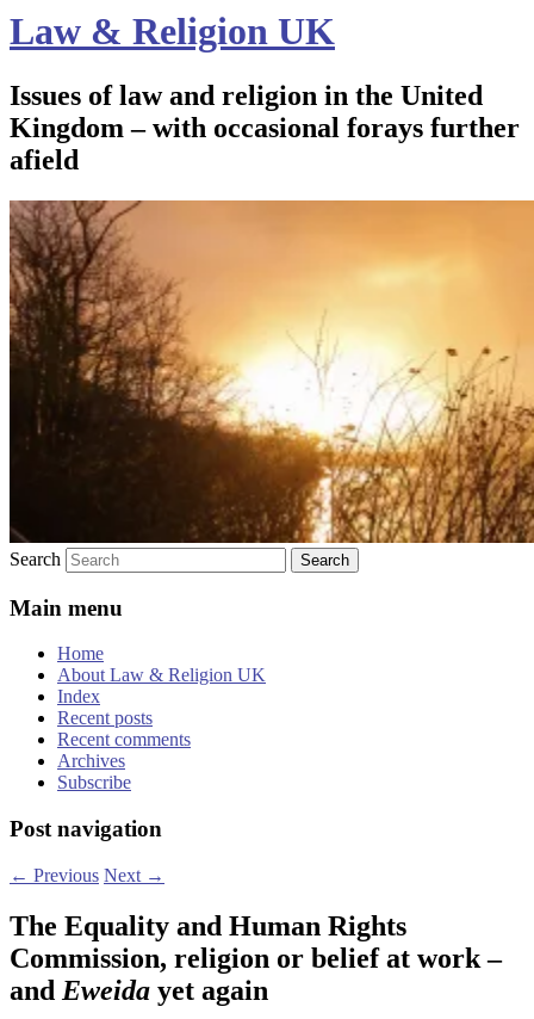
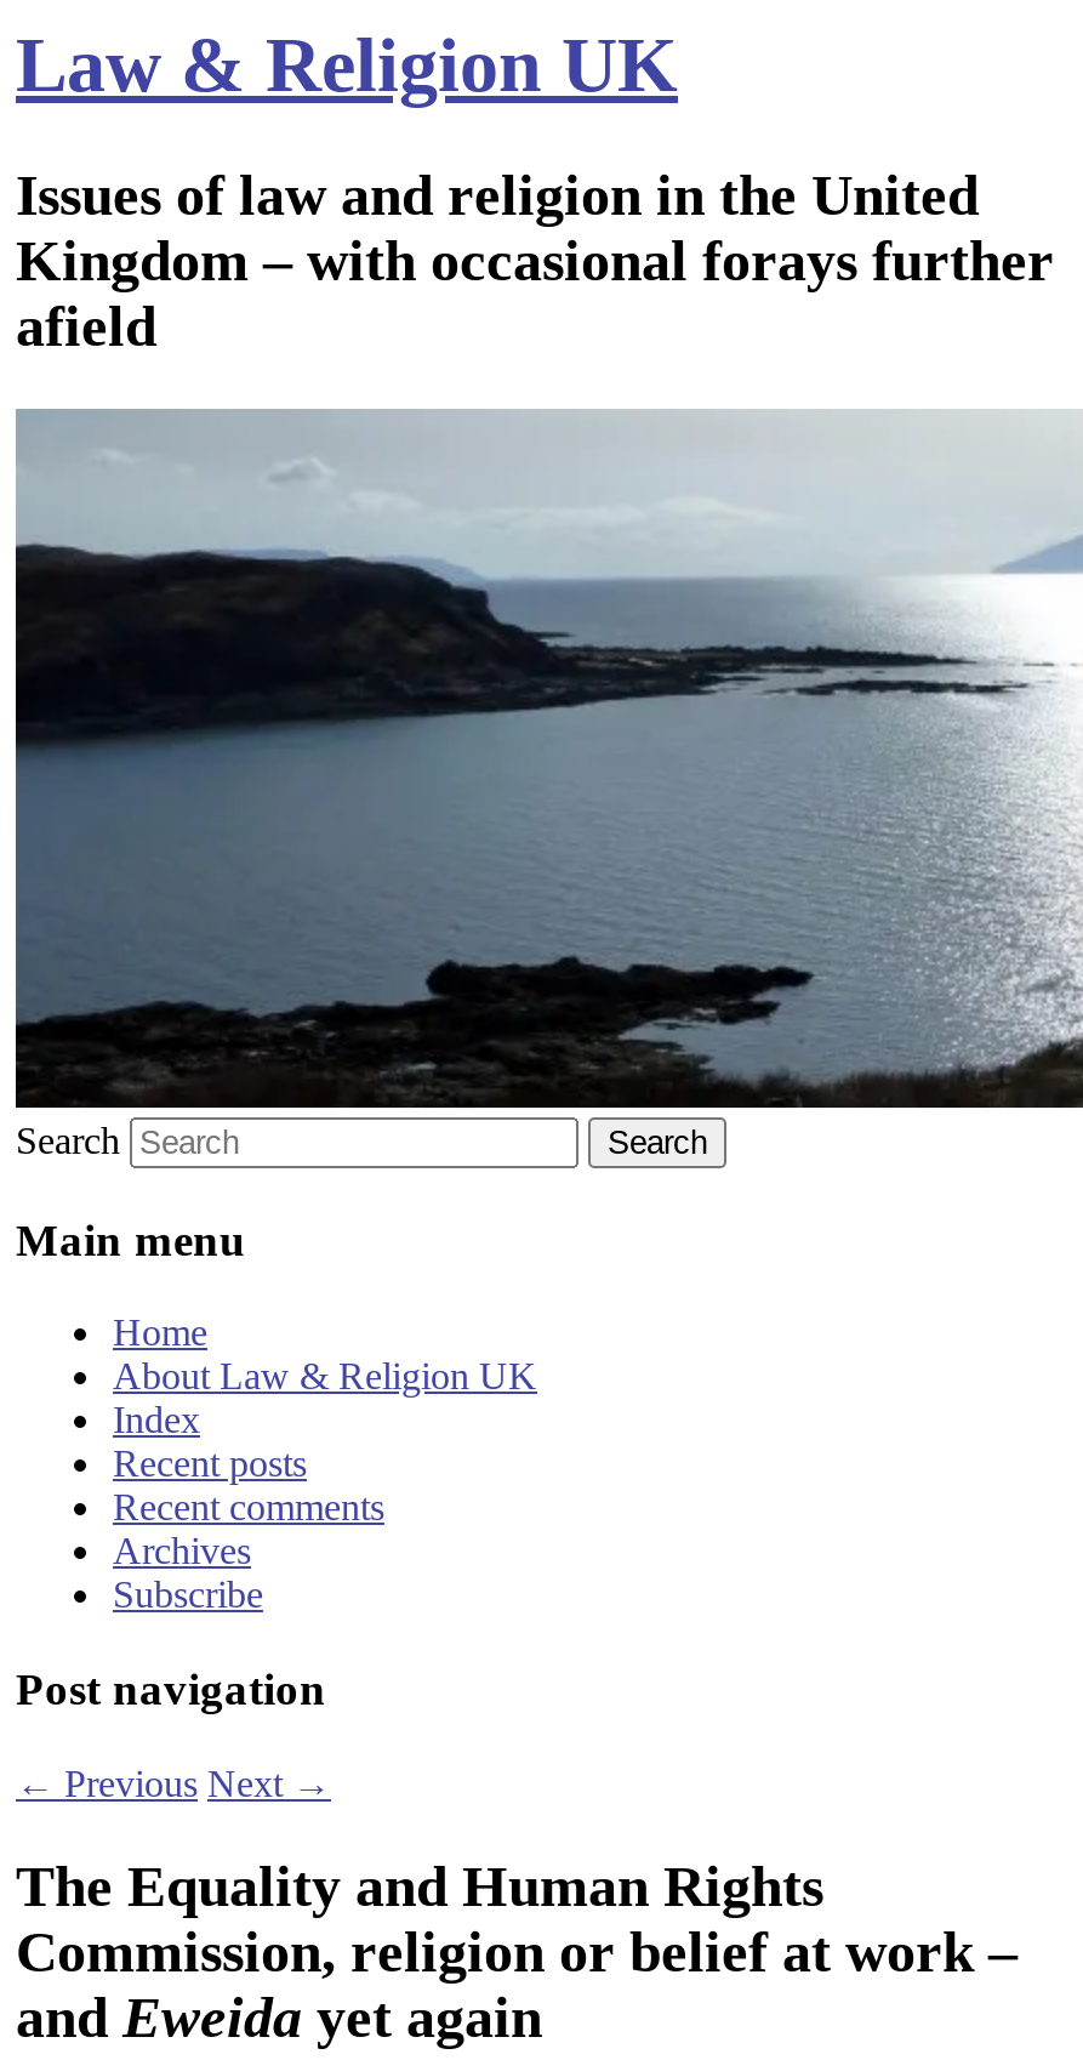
[8,199,530,544] [image] -> [13,409,1076,1110] [image]

